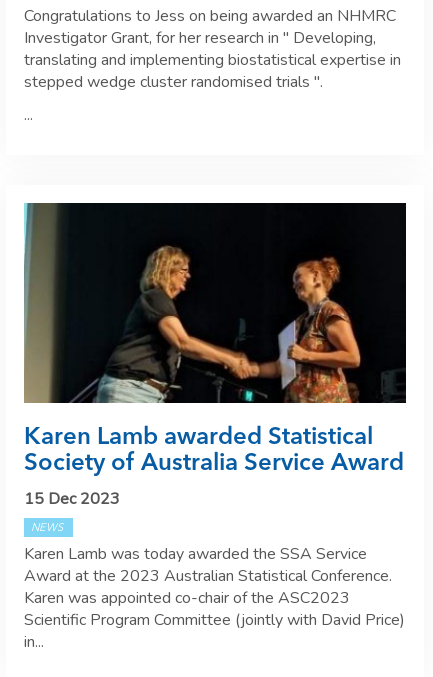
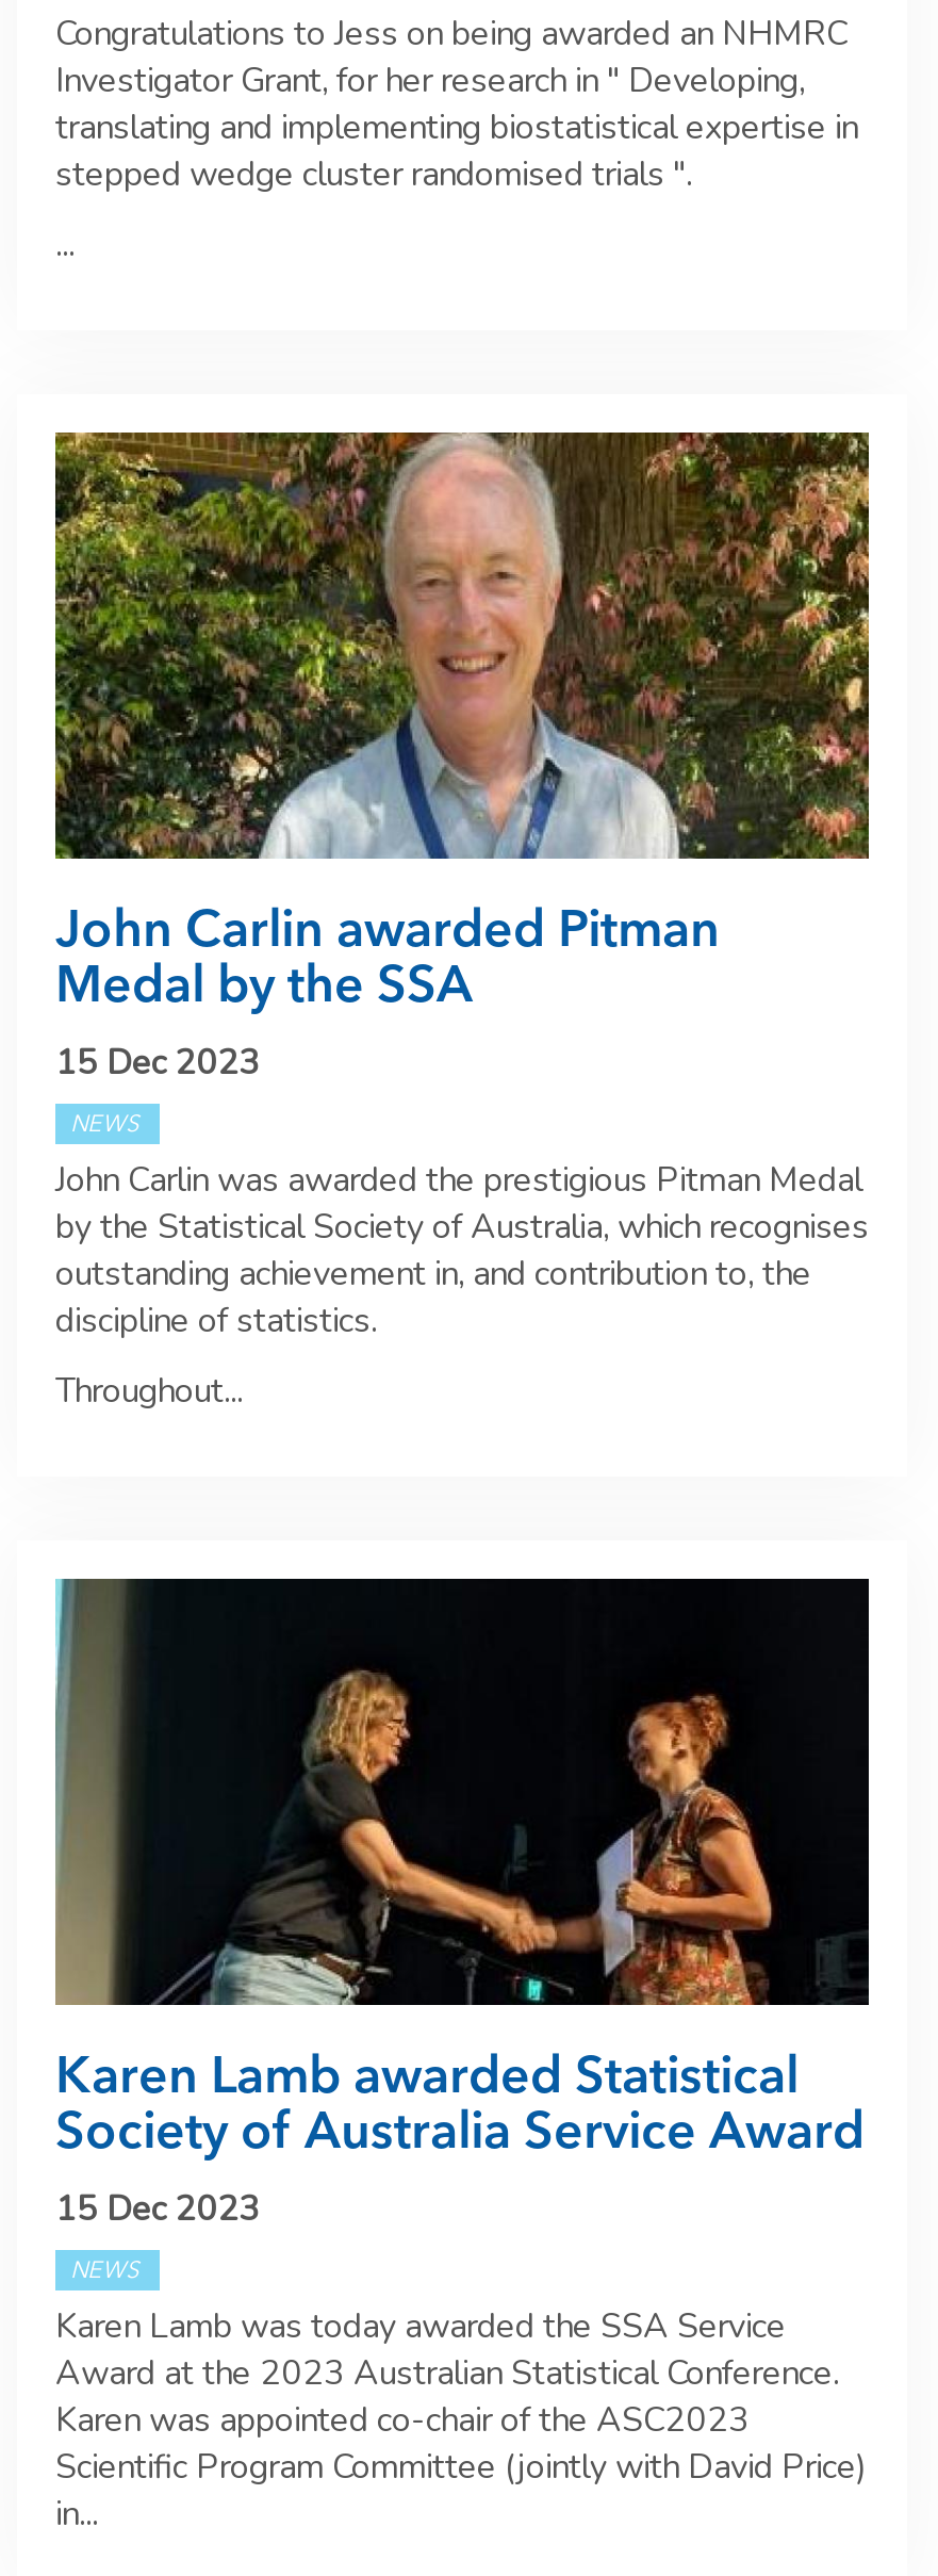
none -> [53,430,871,1415] [image] | John Carlin awarded Pitman | Medal by the SSA | 15 Dec 2023 | NEWS | John Carlin was awarded the prestigious Pitman Medal | by the Statistical Society of Australia, which recognises | outstanding achievement in, and contribution to, the | discipline of statistics. | Throughout...

